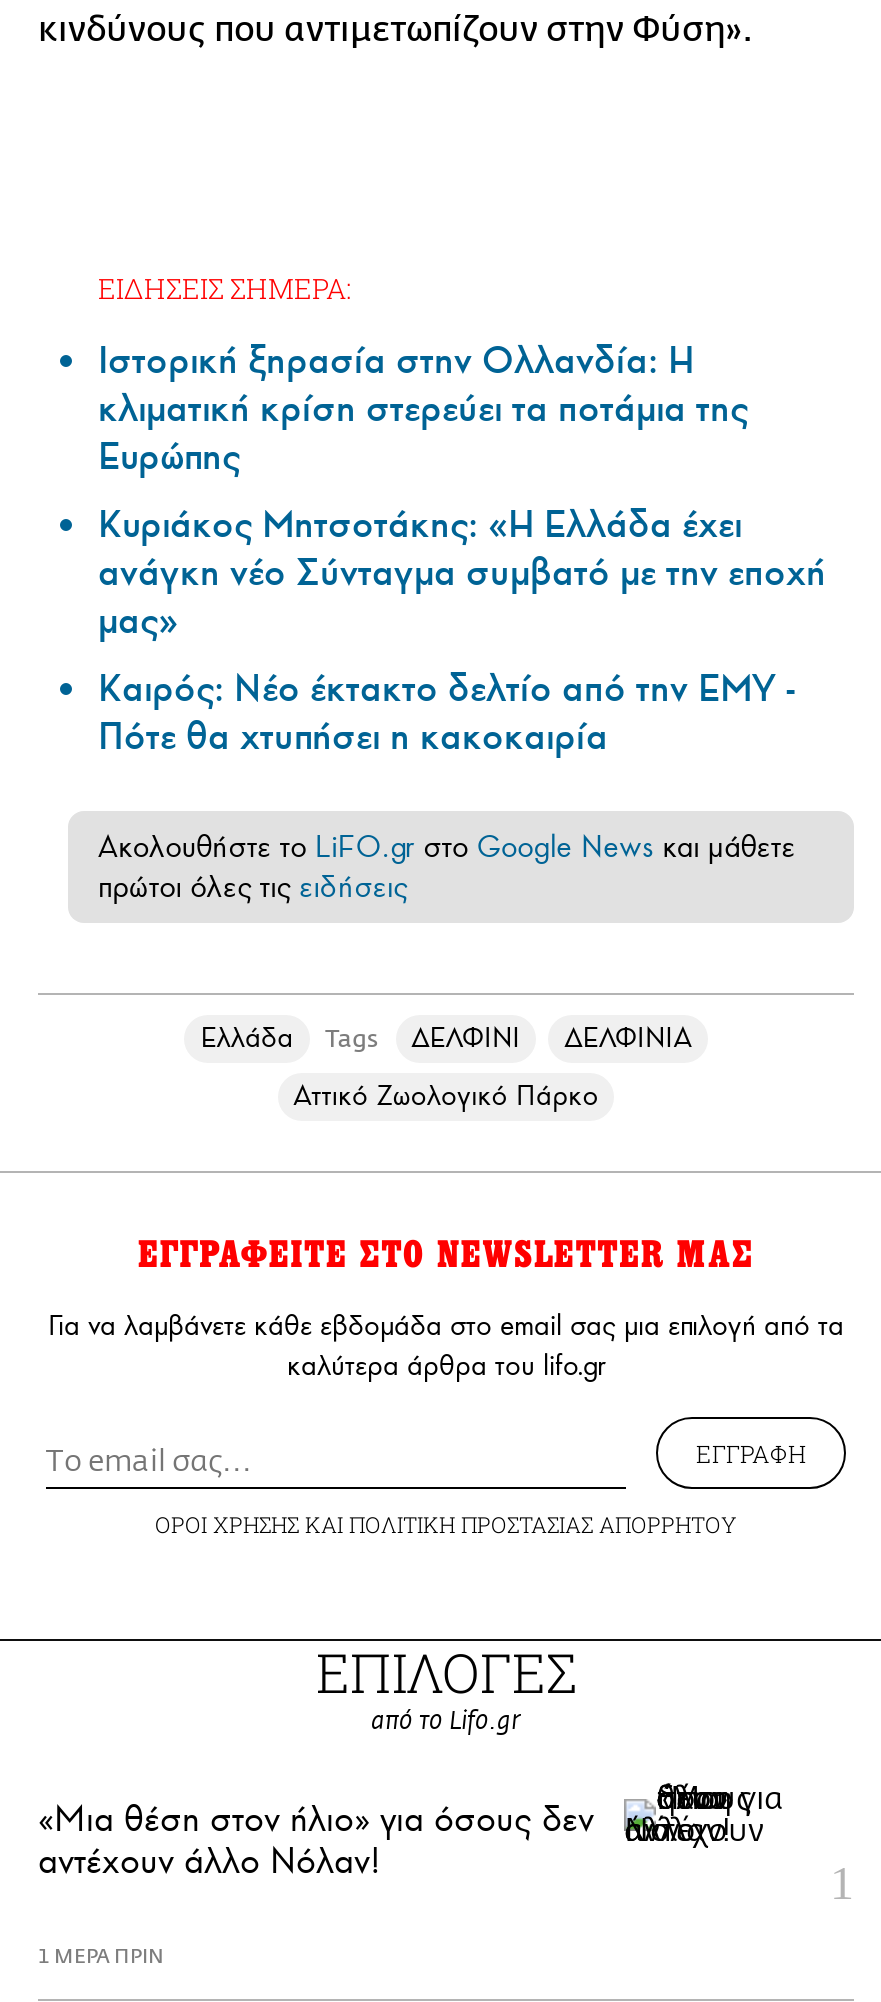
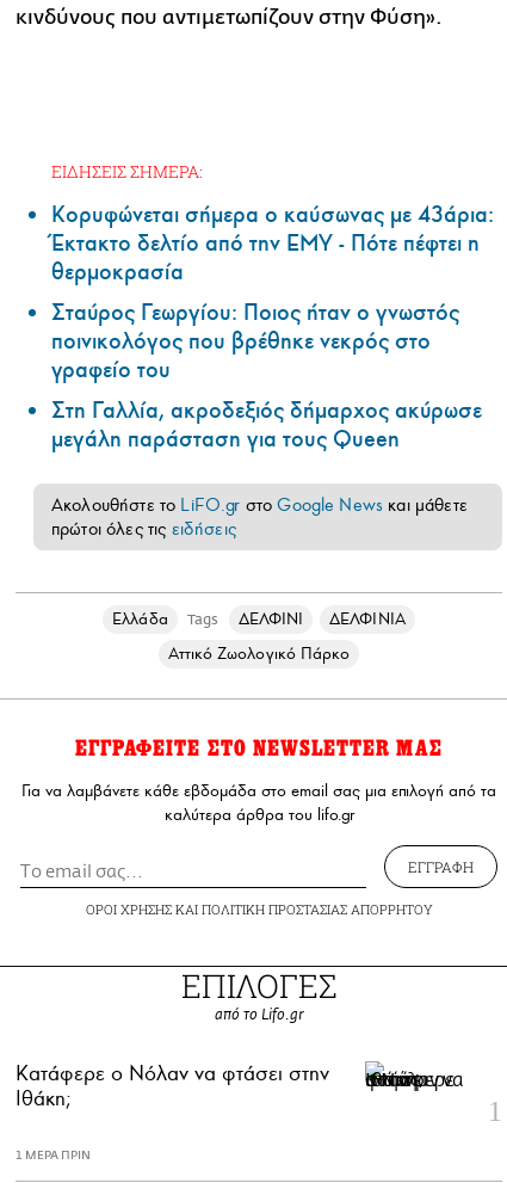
[98,337,826,761] Ιστορική ξηρασία στην Ολλανδία: Η | κλιματική κρίση στερεύει τα ποτάμια της | Ευρώπης | Κυριάκος Μητσοτάκης: «Η Ελλάδα έχει | ανάγκη νέο Σύνταγμα συμβατό με την εποχή | μας» | Καιρός: Νέο έκτακτο δελτίο από την ΕΜΥ - | Πότε θα χτυπήσει η κακοκαιρία -> [51,201,494,454] Κορυφώνεται σήμερα ο καύσωνας με 43άρια: | Έκτακτο δελτίο από την ΕΜΥ - Πότε πέφτει η | θερμοκρασία | Σταύρος Γεωργίου: Ποιος ήταν ο γνωστός | ποινικολόγος που βρέθηκε νεκρός στο | γραφείο του | Στη Γαλλία, ακροδεξιός δήμαρχος ακύρωσε | μεγάλη παράσταση για τους Queen
[38,1780,786,1883] [image] | «Μια θέση στον ήλιο» για όσους δεν | αντέχουν άλλο Νόλαν! -> [16,1053,464,1112] [image] | Κατάφερε ο Νόλαν να φτάσει στην | Ιθάκη;

